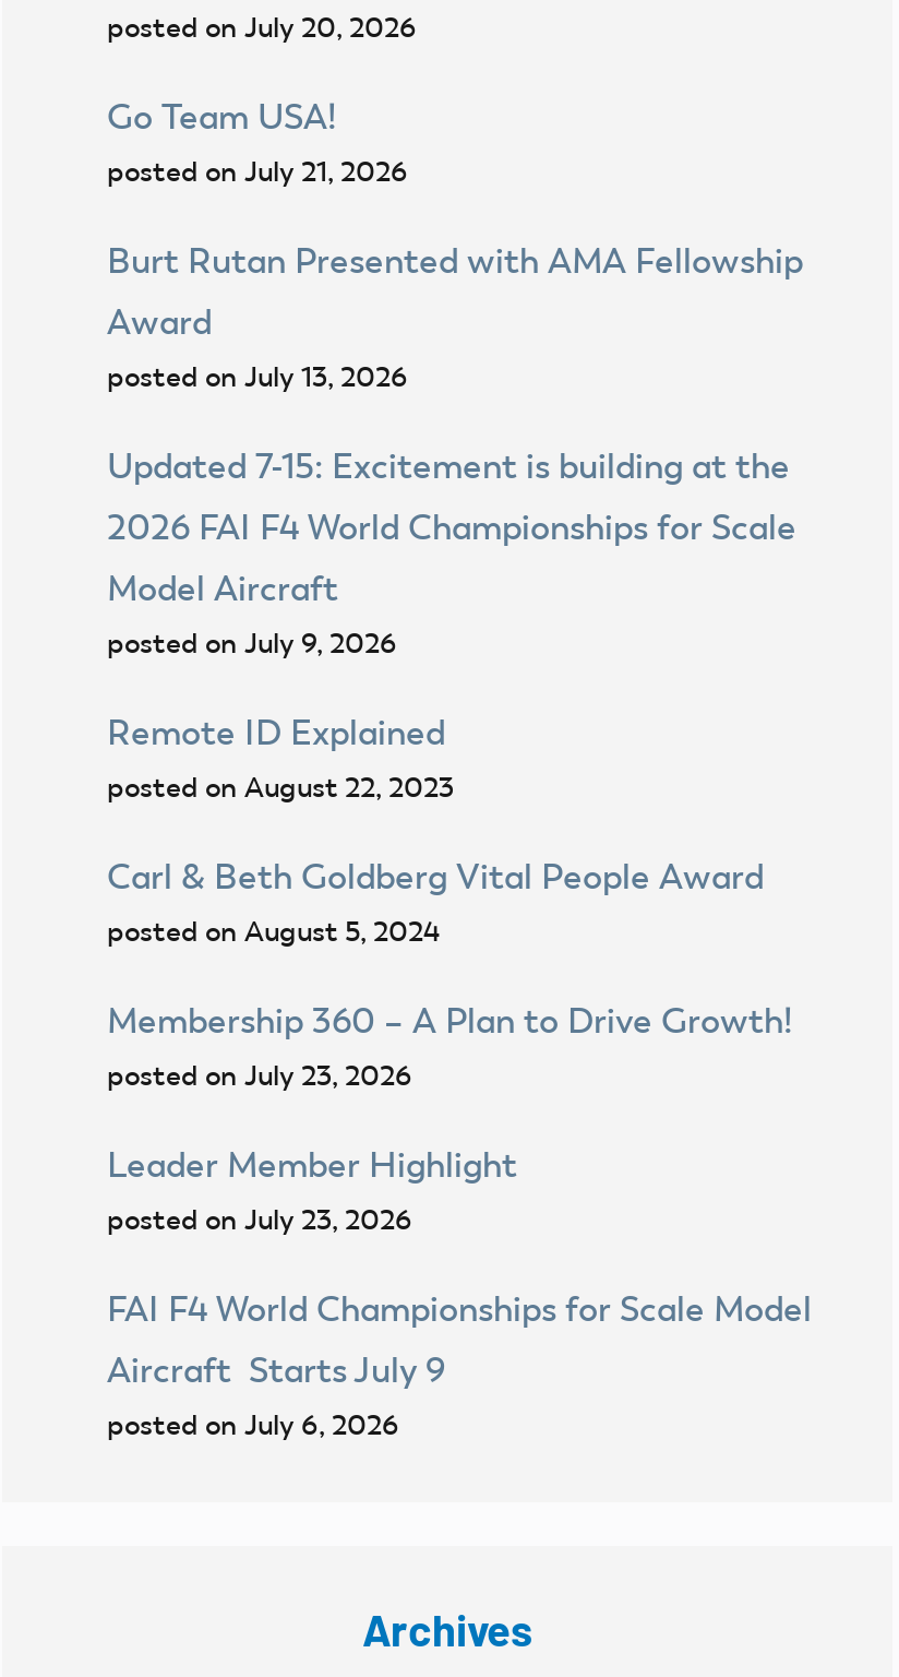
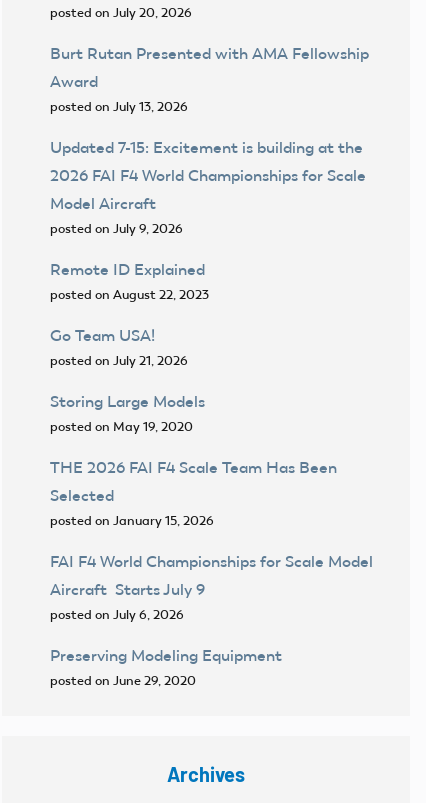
moved [107,96,408,188] -> [50,326,188,368]: Go Team USA! | posted on July 21, 2026
moved [107,240,803,804] -> [50,44,369,302]: Burt Rutan Presented with AMA Fellowship | Award | posted on July 13, 2026 | ... | Remote ID Explained | posted on August 22, 2023
[107,856,801,1236] Carl & Beth Goldberg Vital People Award | posted on August 5, 2024 | Membership 360 – A Plan to Drive Growth! | posted on July 23, 2026 | Leader Member Highlight | posted on July 23, 2026 -> [50,392,337,528] Storing Large Models | posted on May 19, 2020 | THE 2026 FAI F4 Scale Team Has Been | Selected | posted on January 15, 2026
moved [107,1288,812,1441] -> [50,552,373,622]: FAI F4 World Championships for Scale Model | Aircraft Starts July 9 | posted on July 6, 2026
none -> [50,646,282,688] Preserving Modeling Equipment | posted on June 29, 2020

